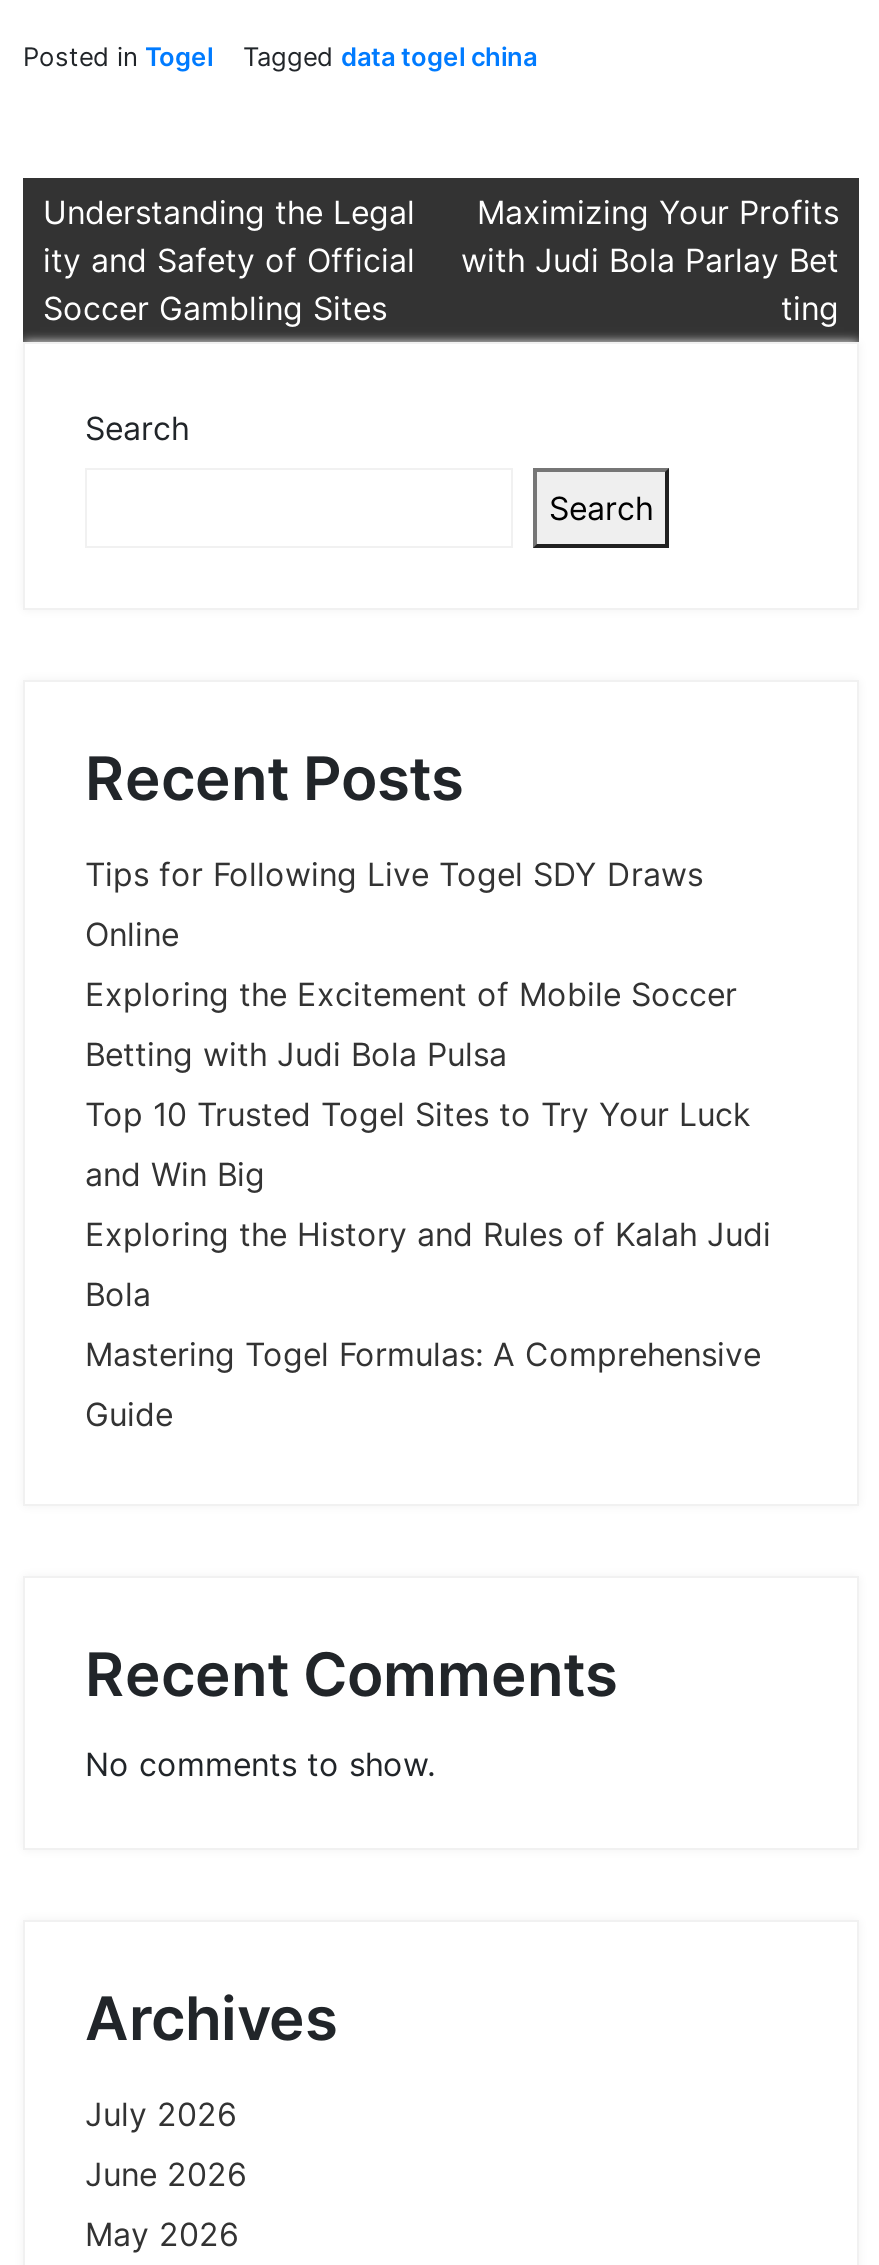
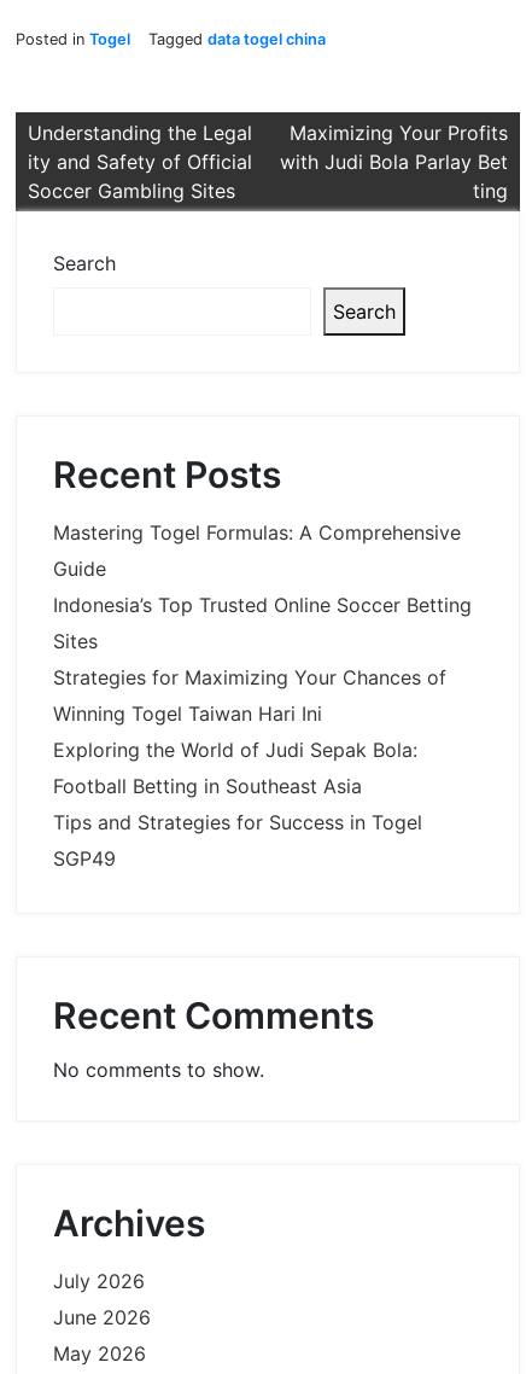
[85,854,771,1314] Tips for Following Live Togel SDY Draws | Online | Exploring the Excitement of Mobile Soccer | Betting with Judi Bola Pulsa | Top 10 Trusted Togel Sites to Try Your Luck | and Win Big | Exploring the History and Rules of Kalah Judi | Bola -> none
moved [85,1334,761,1434] -> [53,520,461,581]: Mastering Togel Formulas: A Comprehensive | Guide
none -> [53,593,472,871] Indonesia’s Top Trusted Online Soccer Betting | Sites | Strategies for Maximizing Your Chances of | Winning Togel Taiwan Hari Ini | Exploring the World of Judi Sepak Bola: | Football Betting in Southeast Asia | Tips and Strategies for Success in Togel | SGP49

